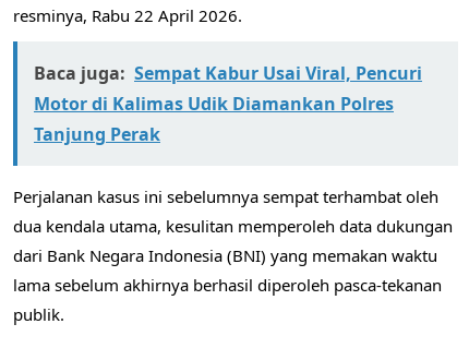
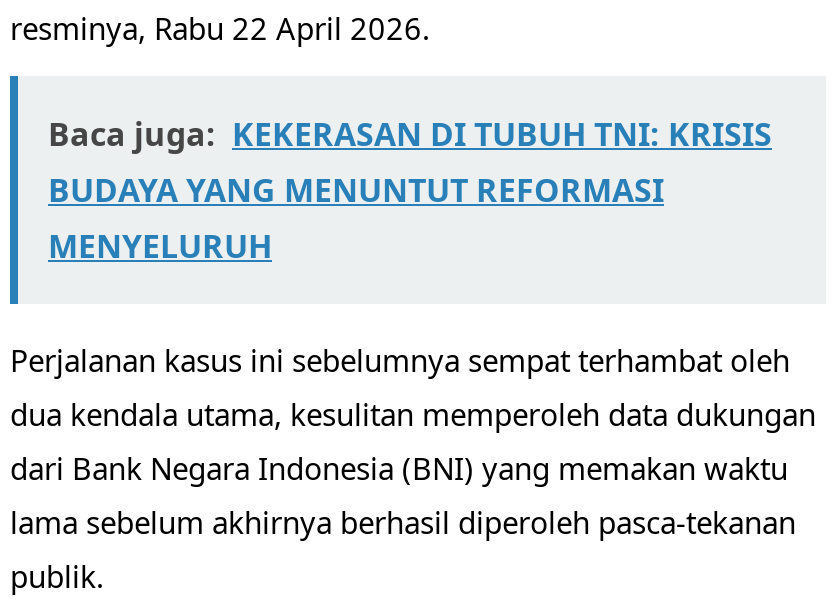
[34,61,422,146] Baca juga: Sempat Kabur Usai Viral, Pencuri | Motor di Kalimas Udik Diamankan Polres | Tanjung Perak -> [48,112,772,268] Baca juga: KEKERASAN DI TUBUH TNI: KRISIS | BUDAYA YANG MENUNTUT REFORMASI | MENYELURUH

